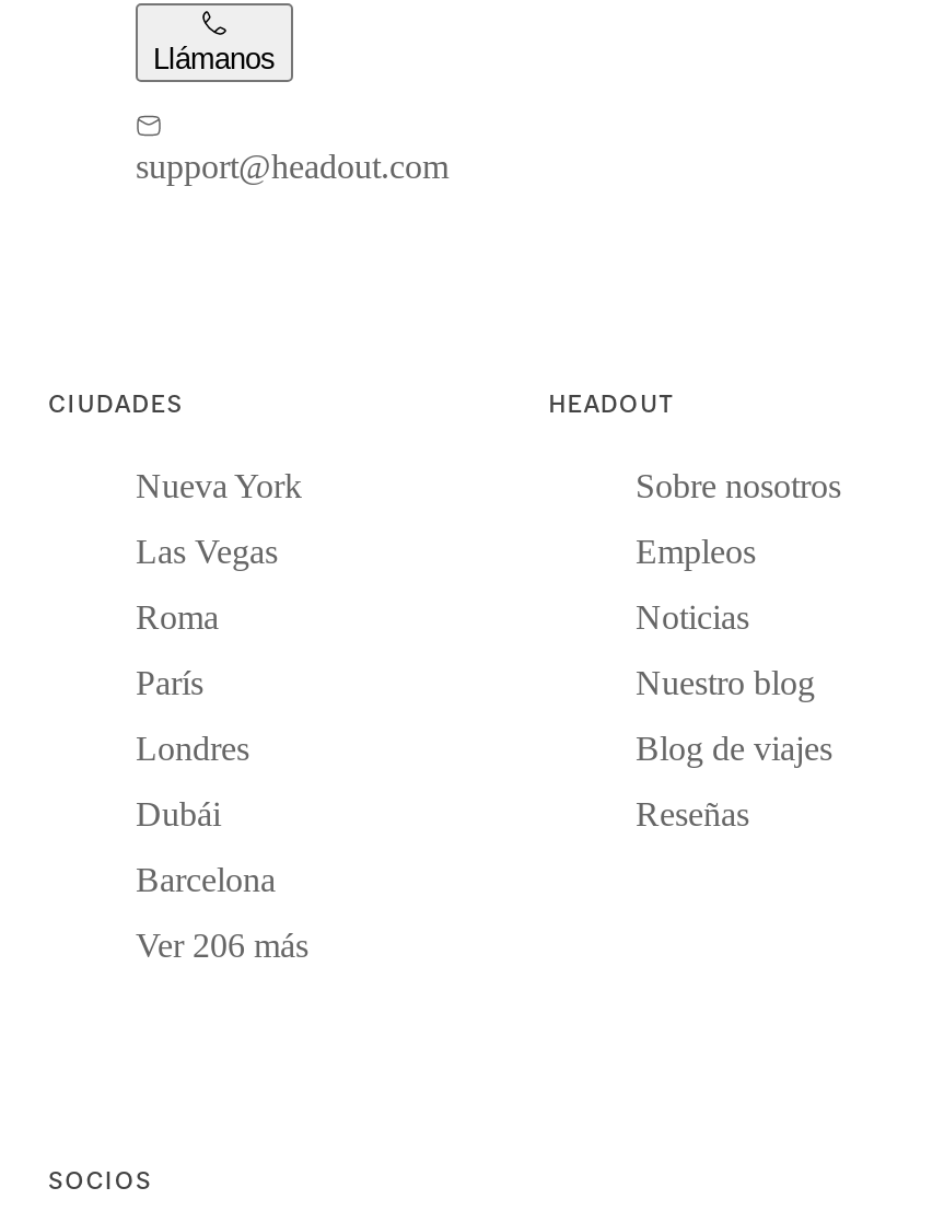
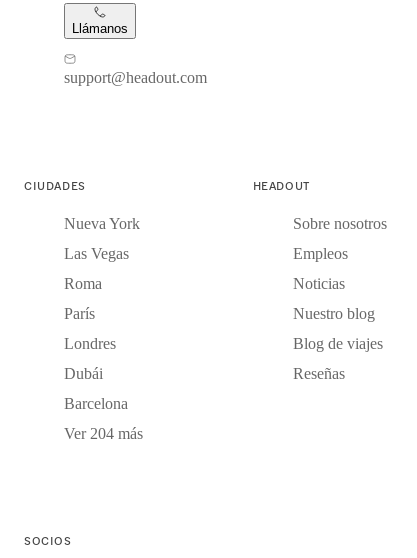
[136,925,308,963] Ver 206 más -> [64,424,143,441] Ver 204 más

